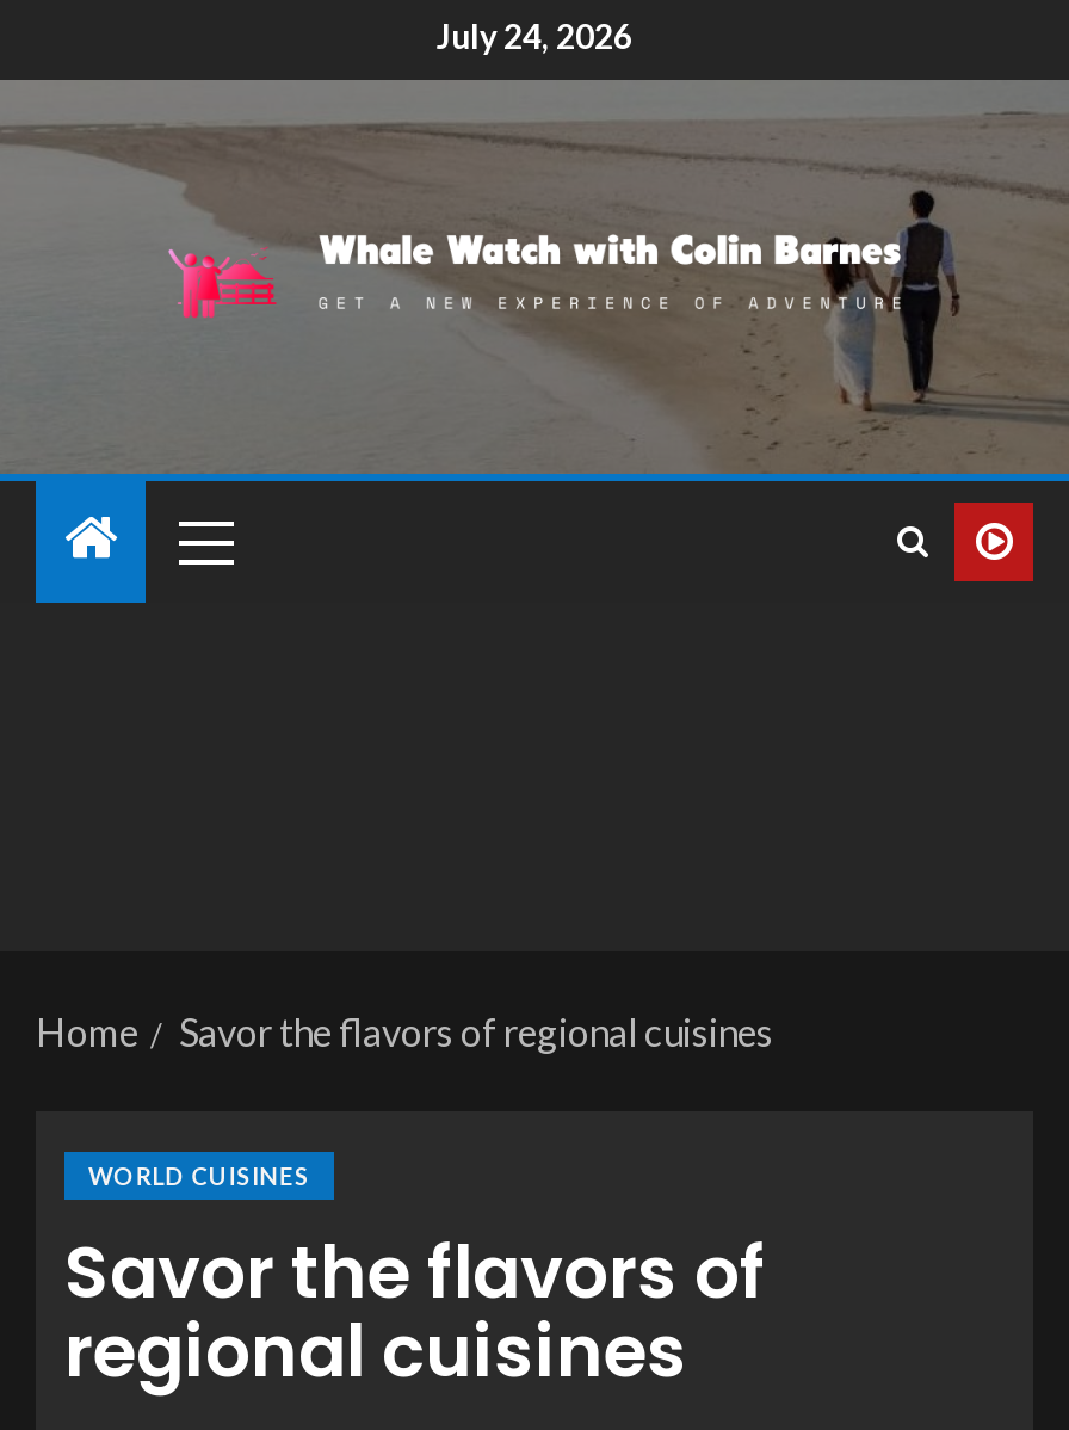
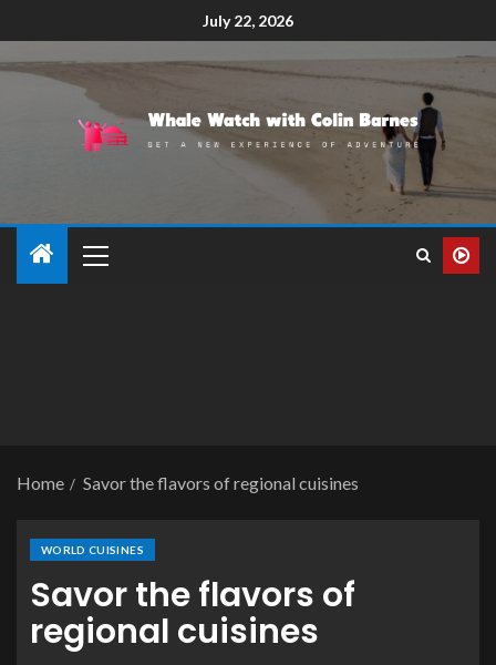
[437,16,632,56] July 24, 2026 -> [203,11,293,30] July 22, 2026

